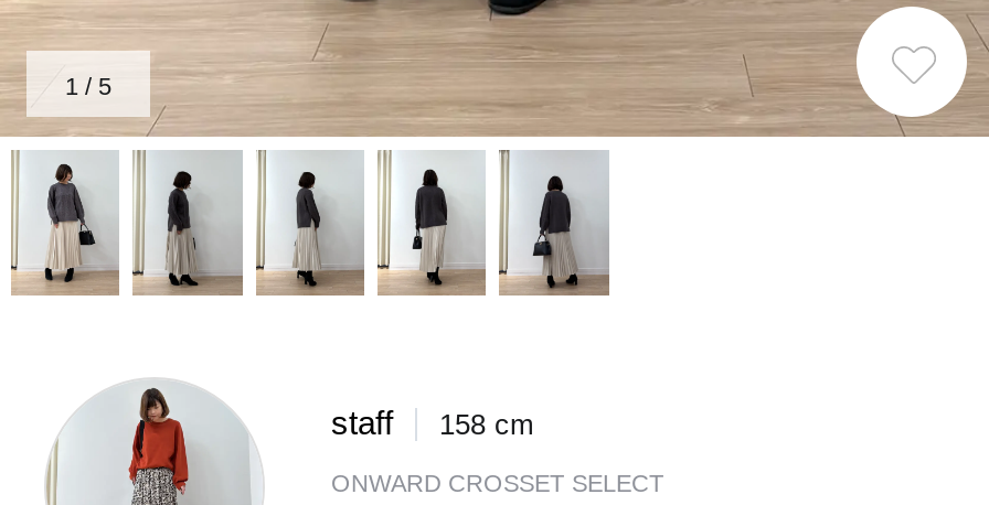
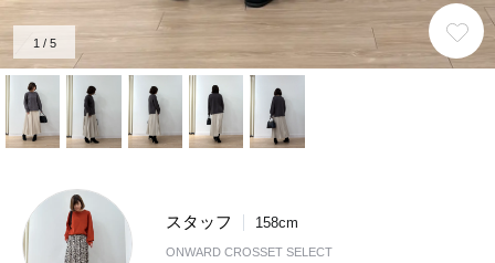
[331,403,534,441] staff | 158 cm -> [166,212,298,231] スタッフ | 158cm

